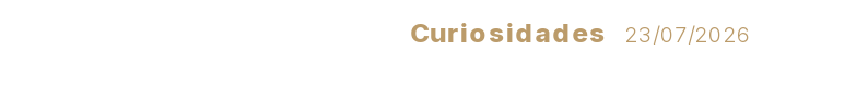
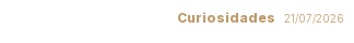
[410,16,751,48] Curiosidades 23/07/2026 -> [177,10,344,26] Curiosidades 21/07/2026

